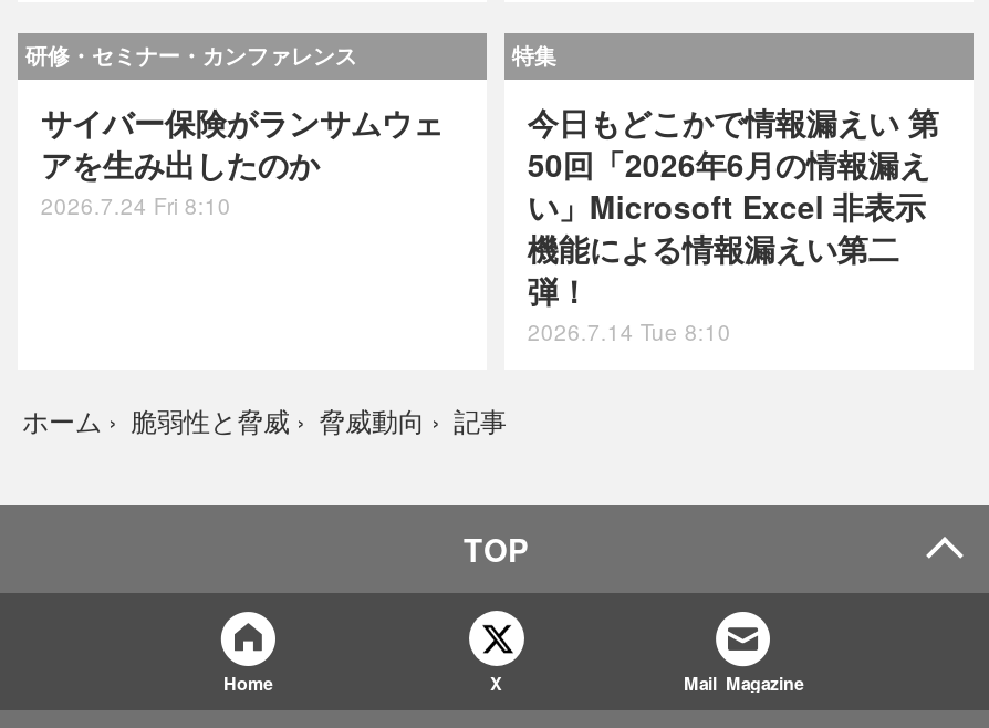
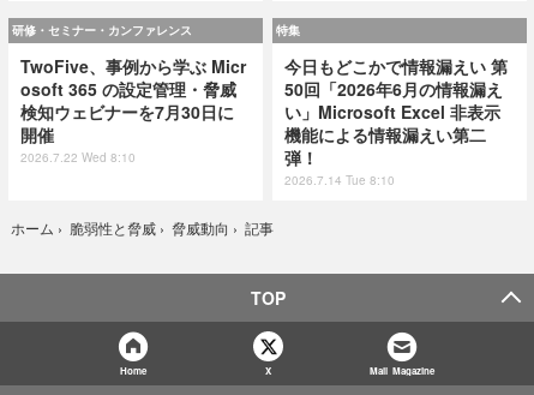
[41,100,443,222] サイバー保険がランサムウェ | アを生み出したのか | 2026.7.24 Fri 8:10 -> [21,54,246,166] TwoFive、事例から学ぶ Micr | osoft 365 の設定管理・脅威 | 検知ウェビナーを7月30日に | 開催 | 2026.7.22 Wed 8:10

